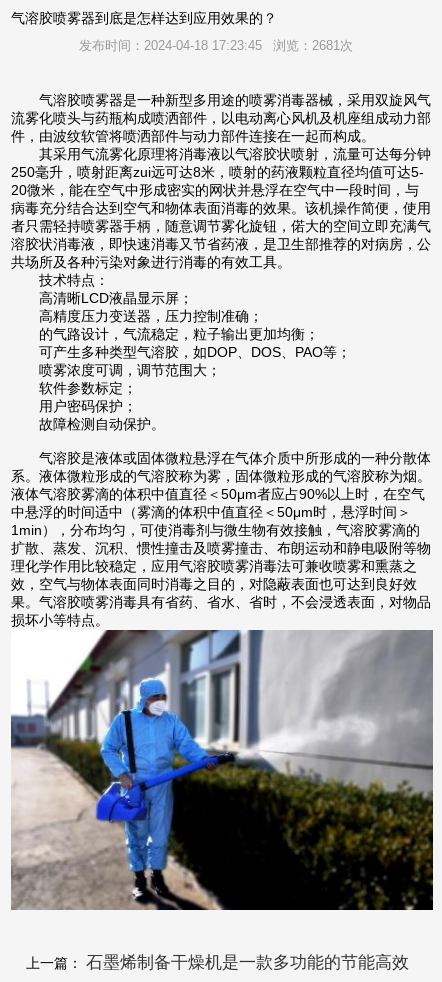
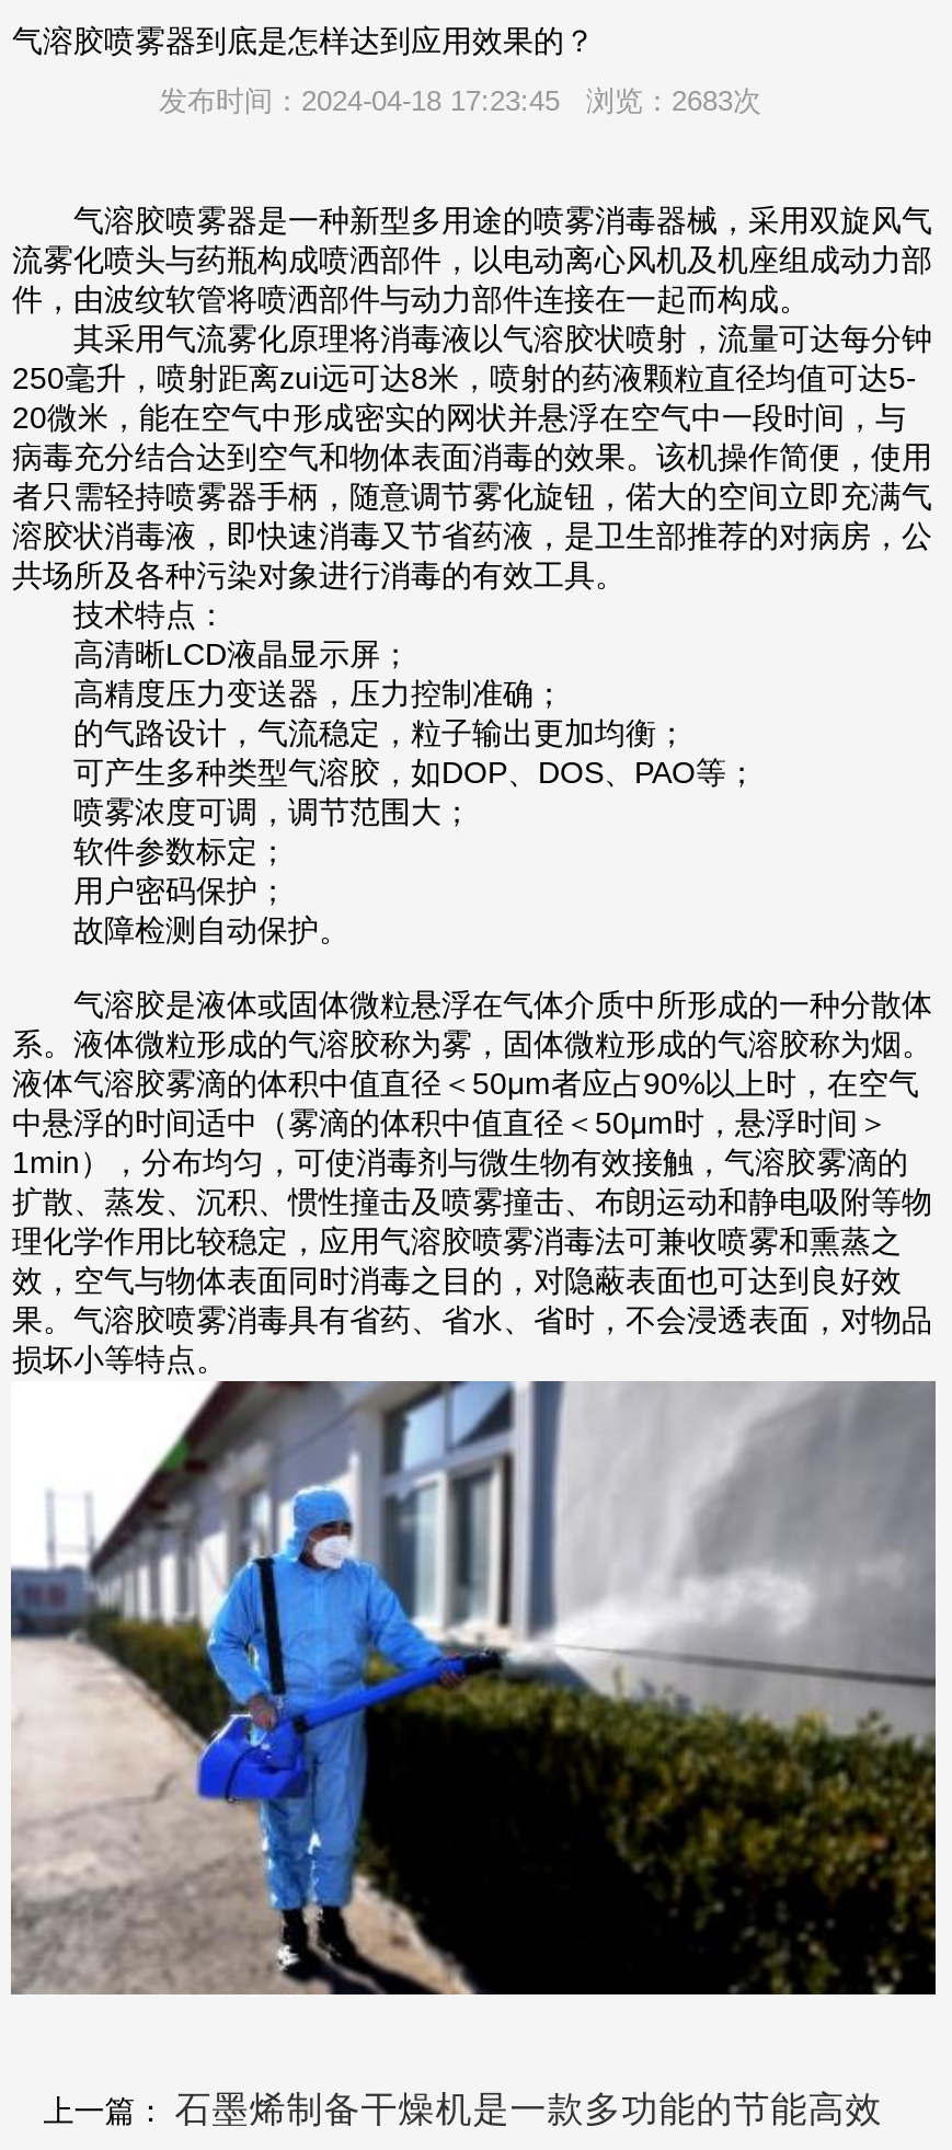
[78,38,353,53] 发布时间：2024-04-18 17:23:45 浏览：2681次 -> [159,84,761,117] 发布时间：2024-04-18 17:23:45 浏览：2683次

